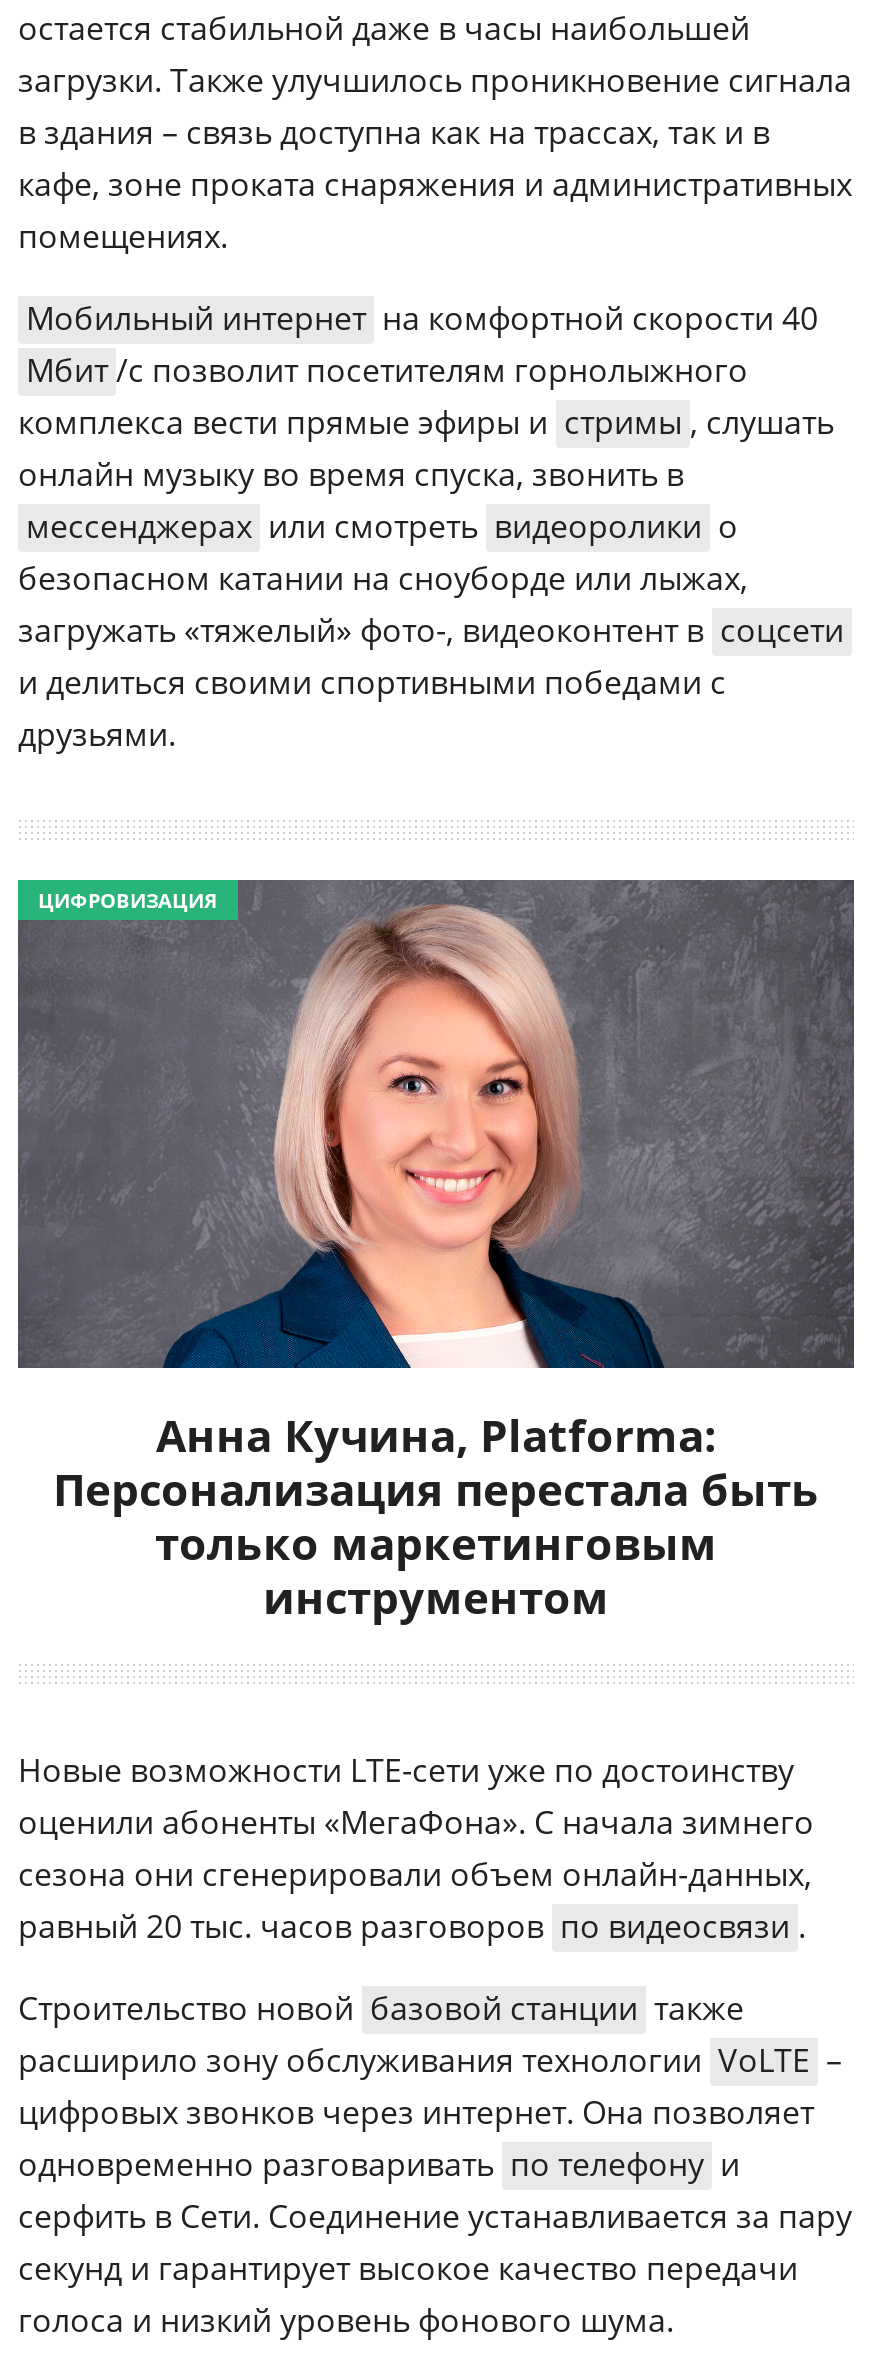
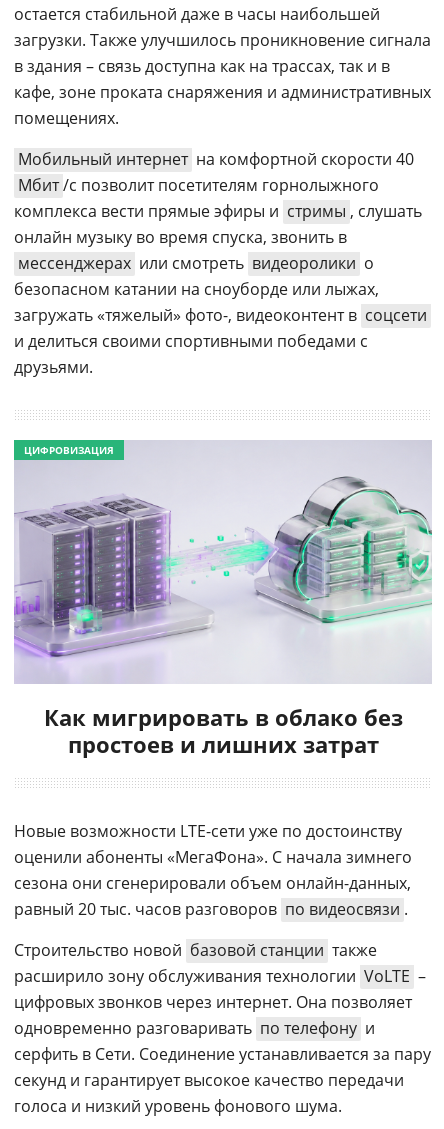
[16,878,856,1626] [image] | Анна Кучина, Platforma: | Персонализация перестала быть | только маркетинговым | инструментом -> [13,440,433,759] [image] | Как мигрировать в облако без | простоев и лишних затрат

